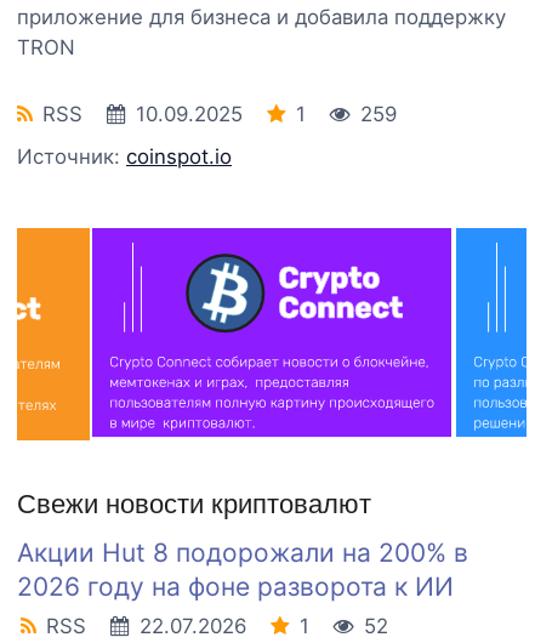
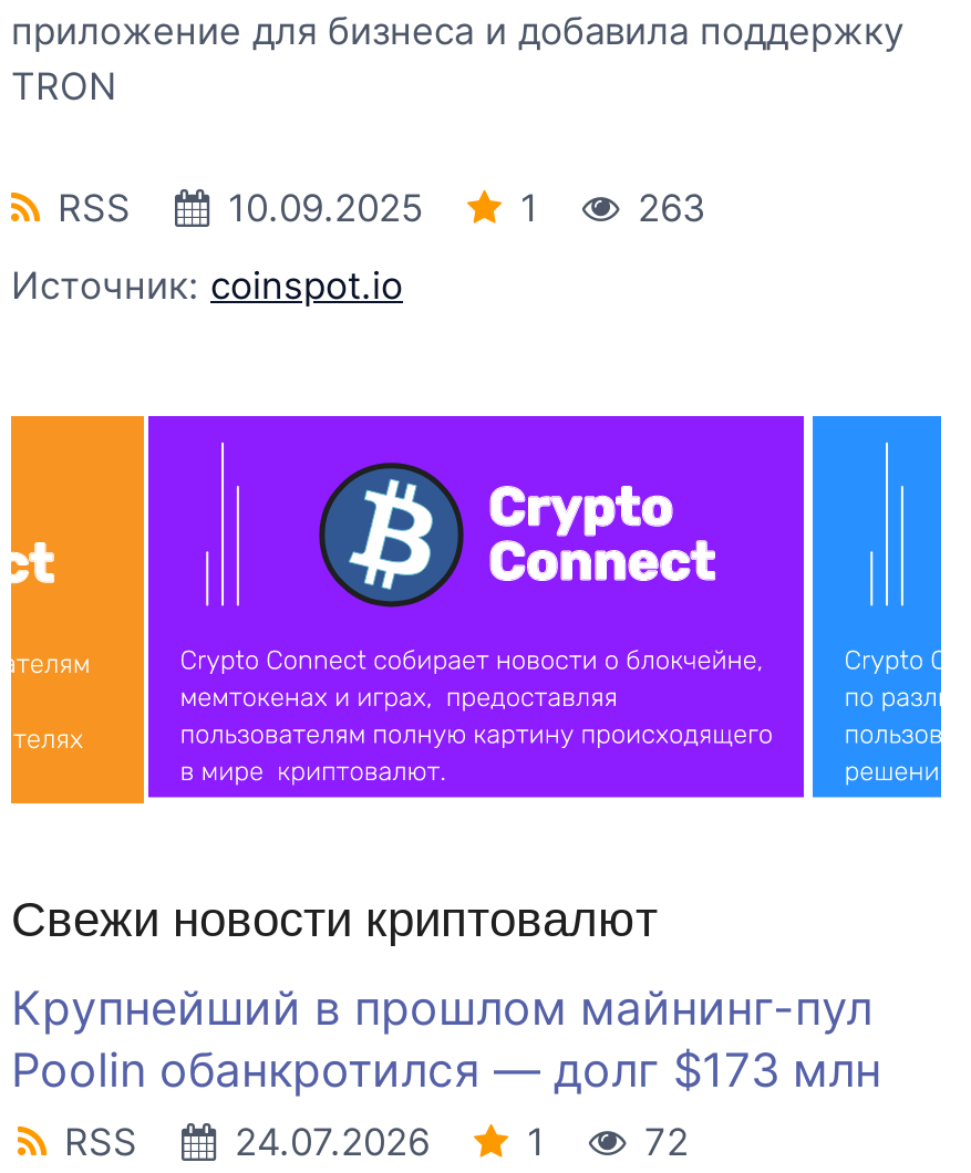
[36,102,397,126] RSS 10.09.2025 1 259 -> [47,185,706,230] RSS 10.09.2025 1 263
[17,538,468,602] Акции Hut 8 подорожали на 200% в | 2026 году на фоне разворота к ИИ -> [11,981,881,1099] Крупнейший в прошлом майнинг-пул | Poolin обанкротился — долг $173 млн
[133,614,246,639] 22.07.2026 -> [224,1121,430,1165] 24.07.2026
[358,614,388,639] 52 -> [633,1121,689,1165] 72

